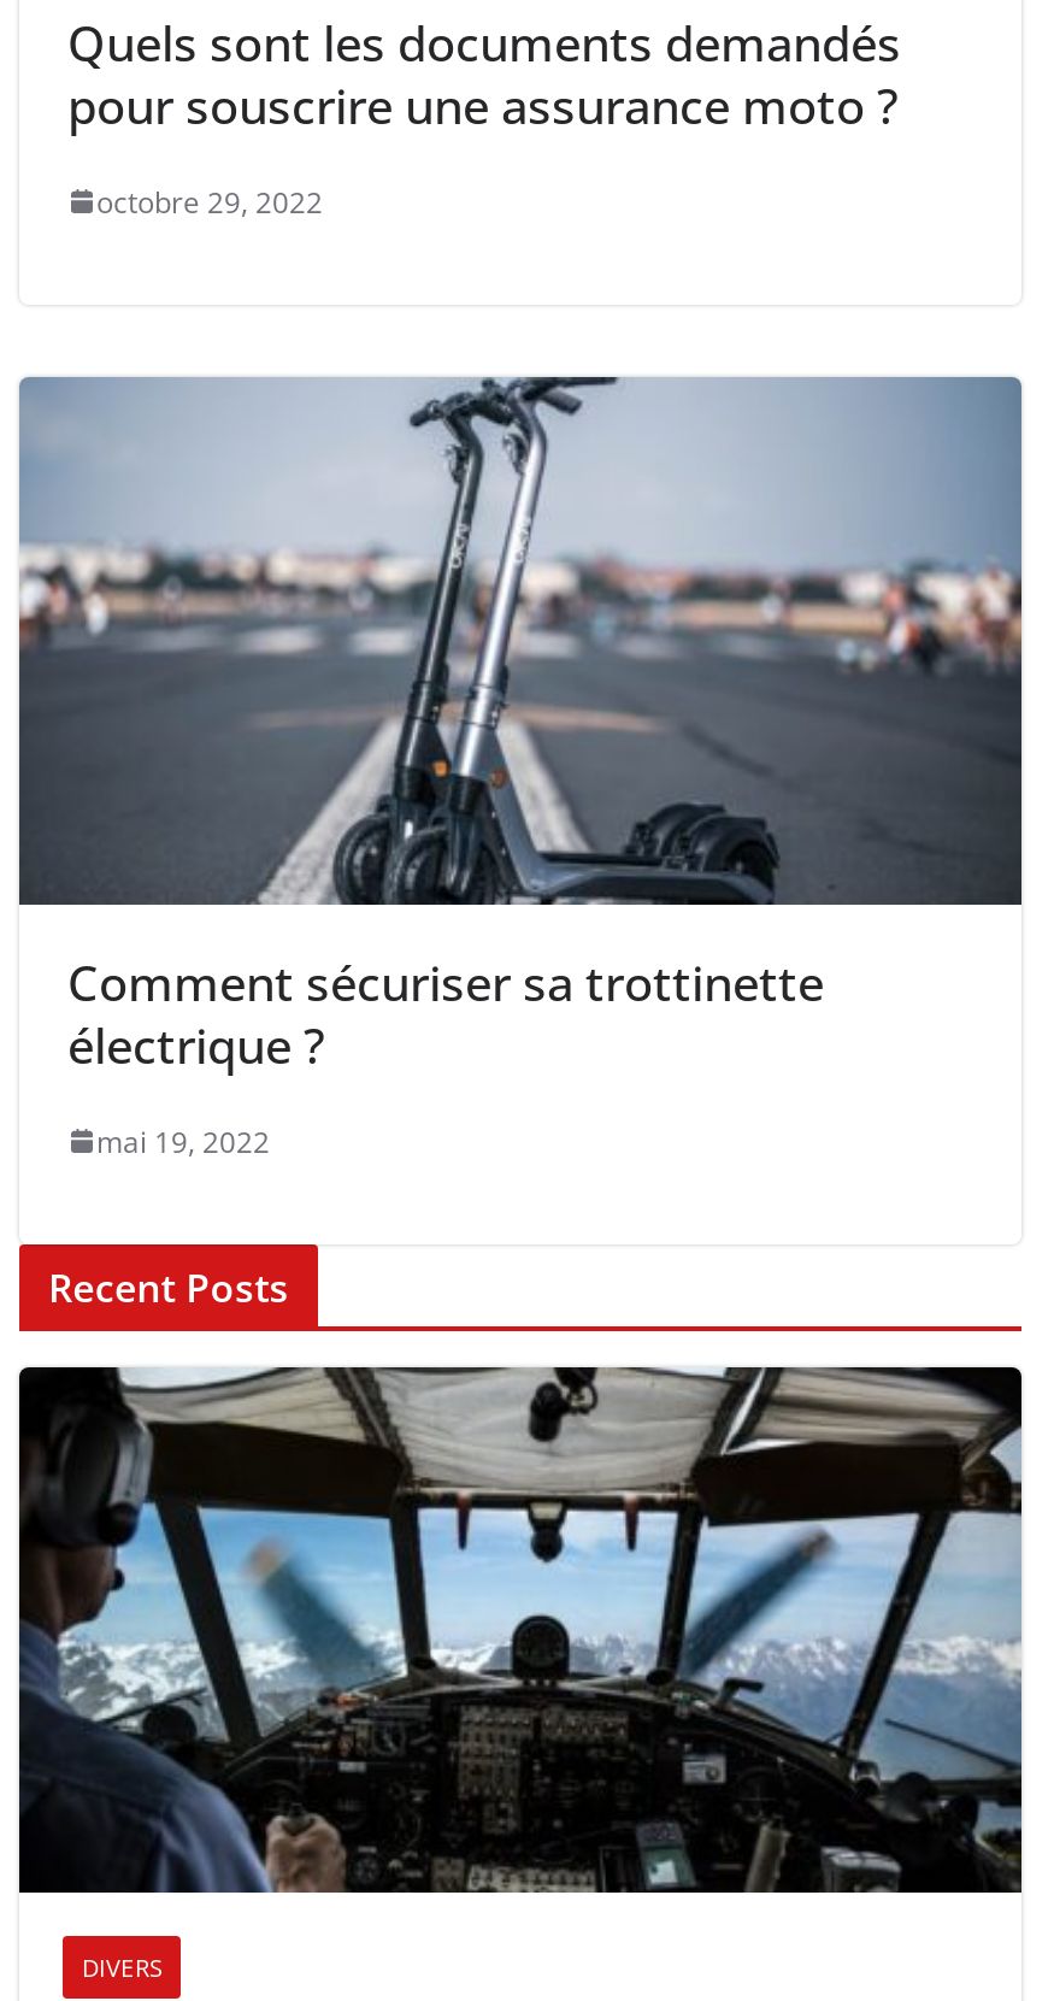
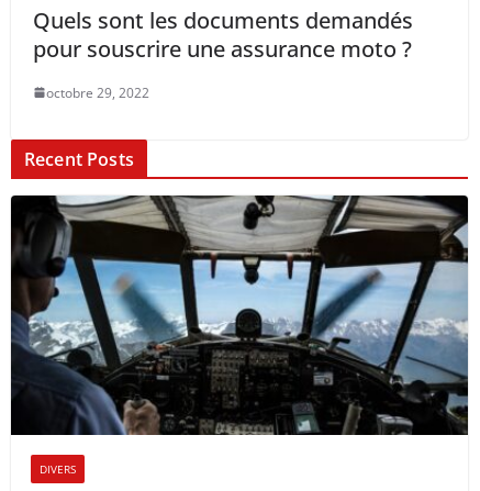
[17,373,1024,1162] [image] | Comment sécuriser sa trottinette | électrique ? | mai 19, 2022 -> none

